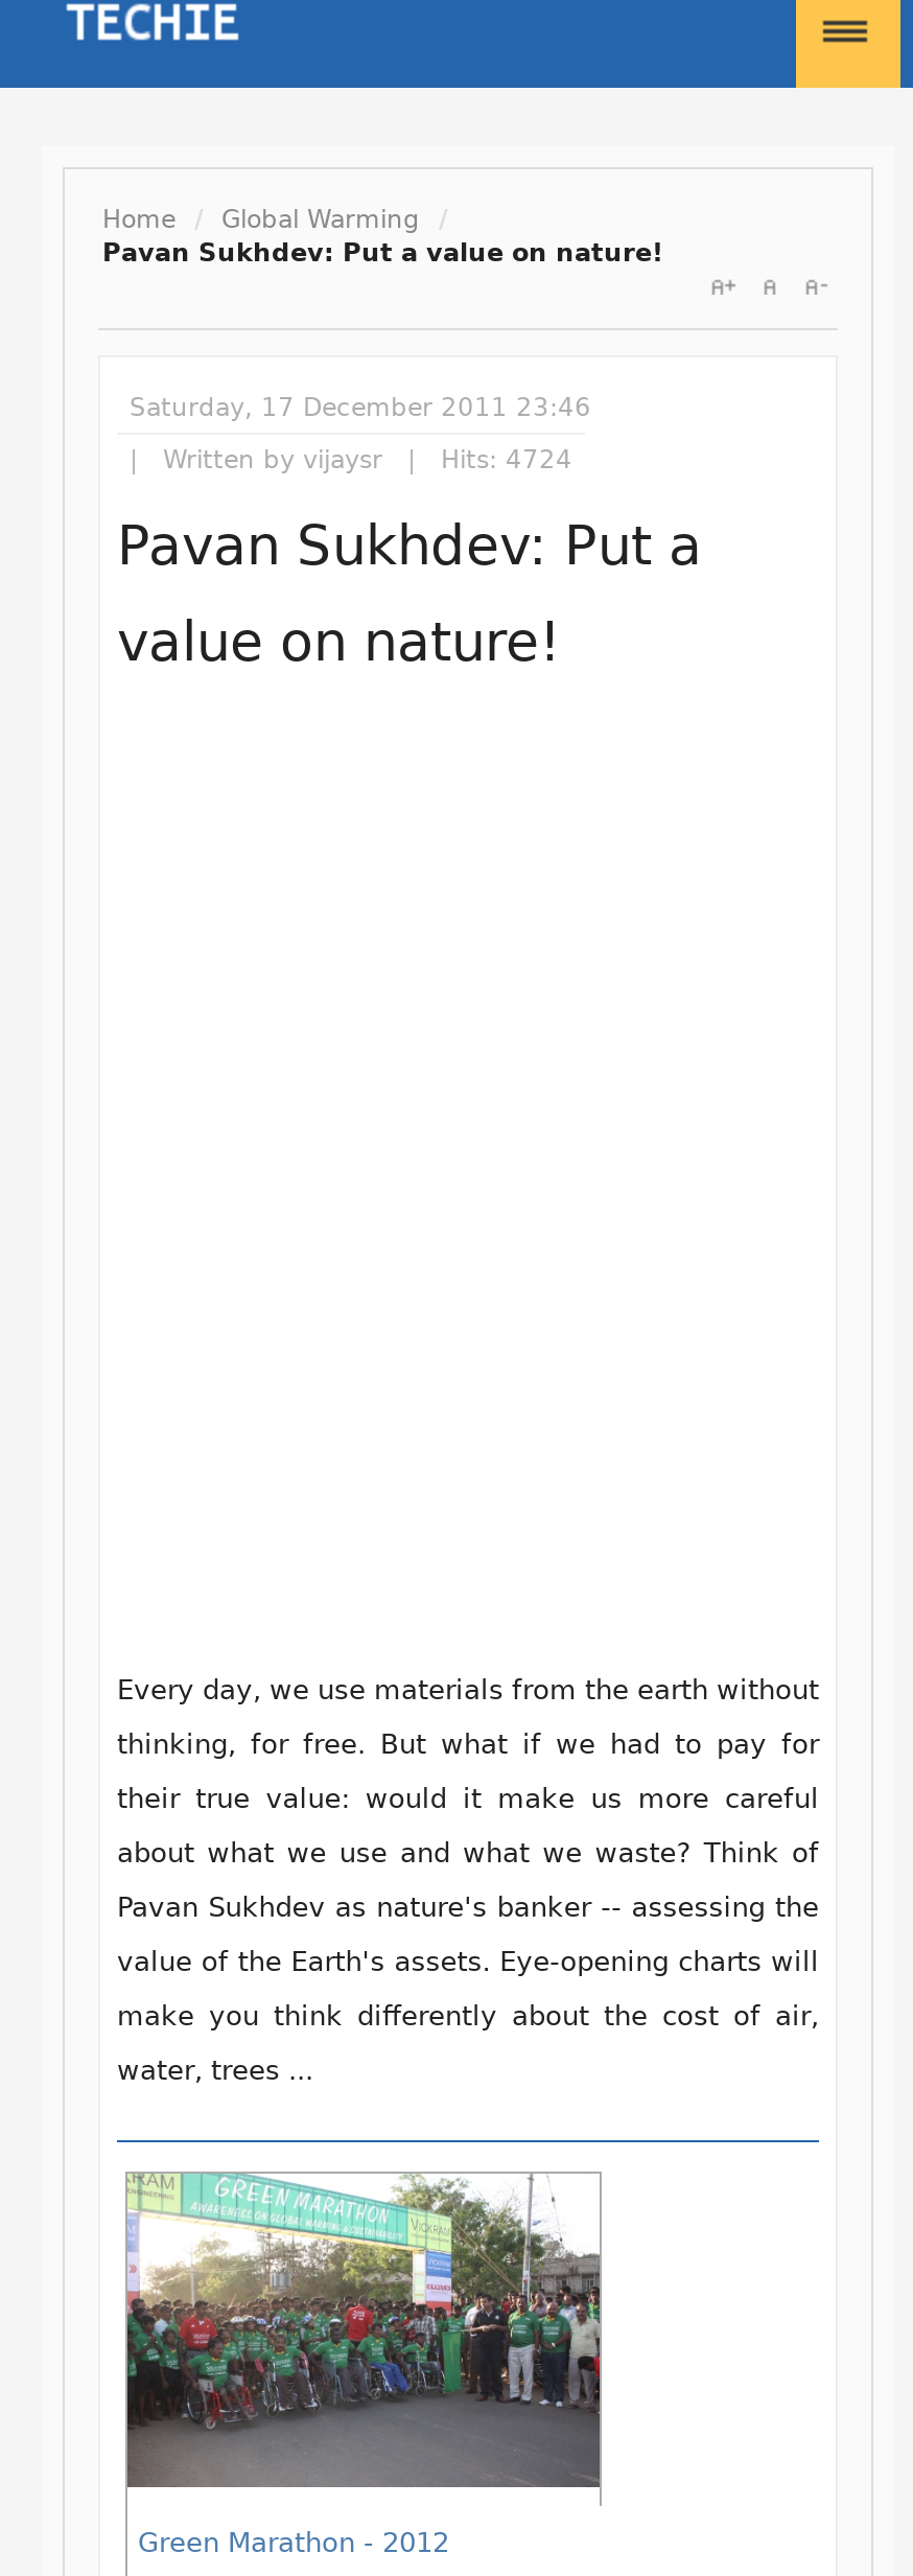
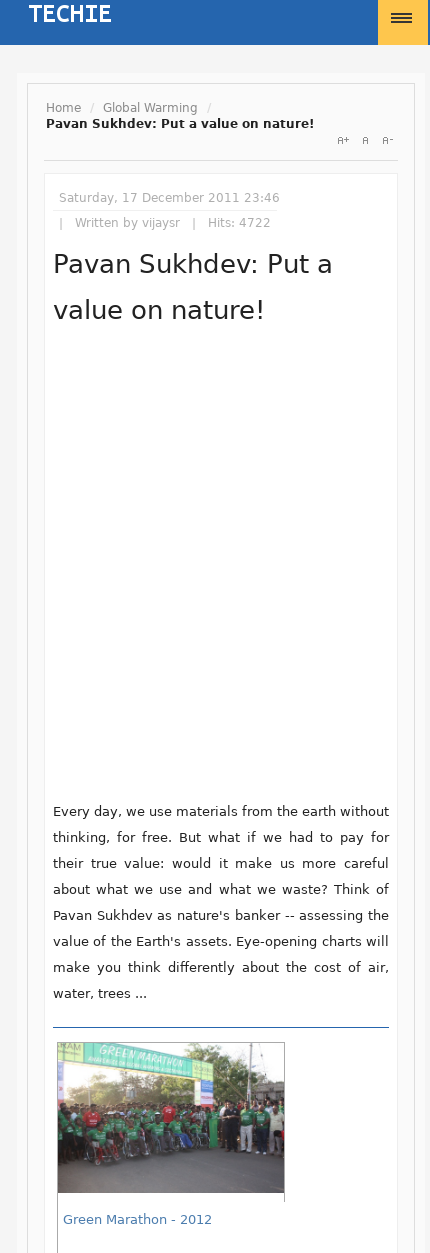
[155,445,572,474] Written by vijaysr Hits: 4724 -> [71,216,271,230] Written by vijaysr Hits: 4722

